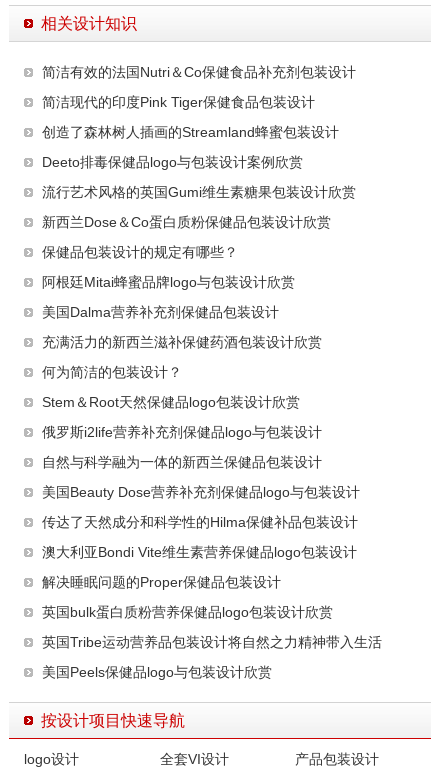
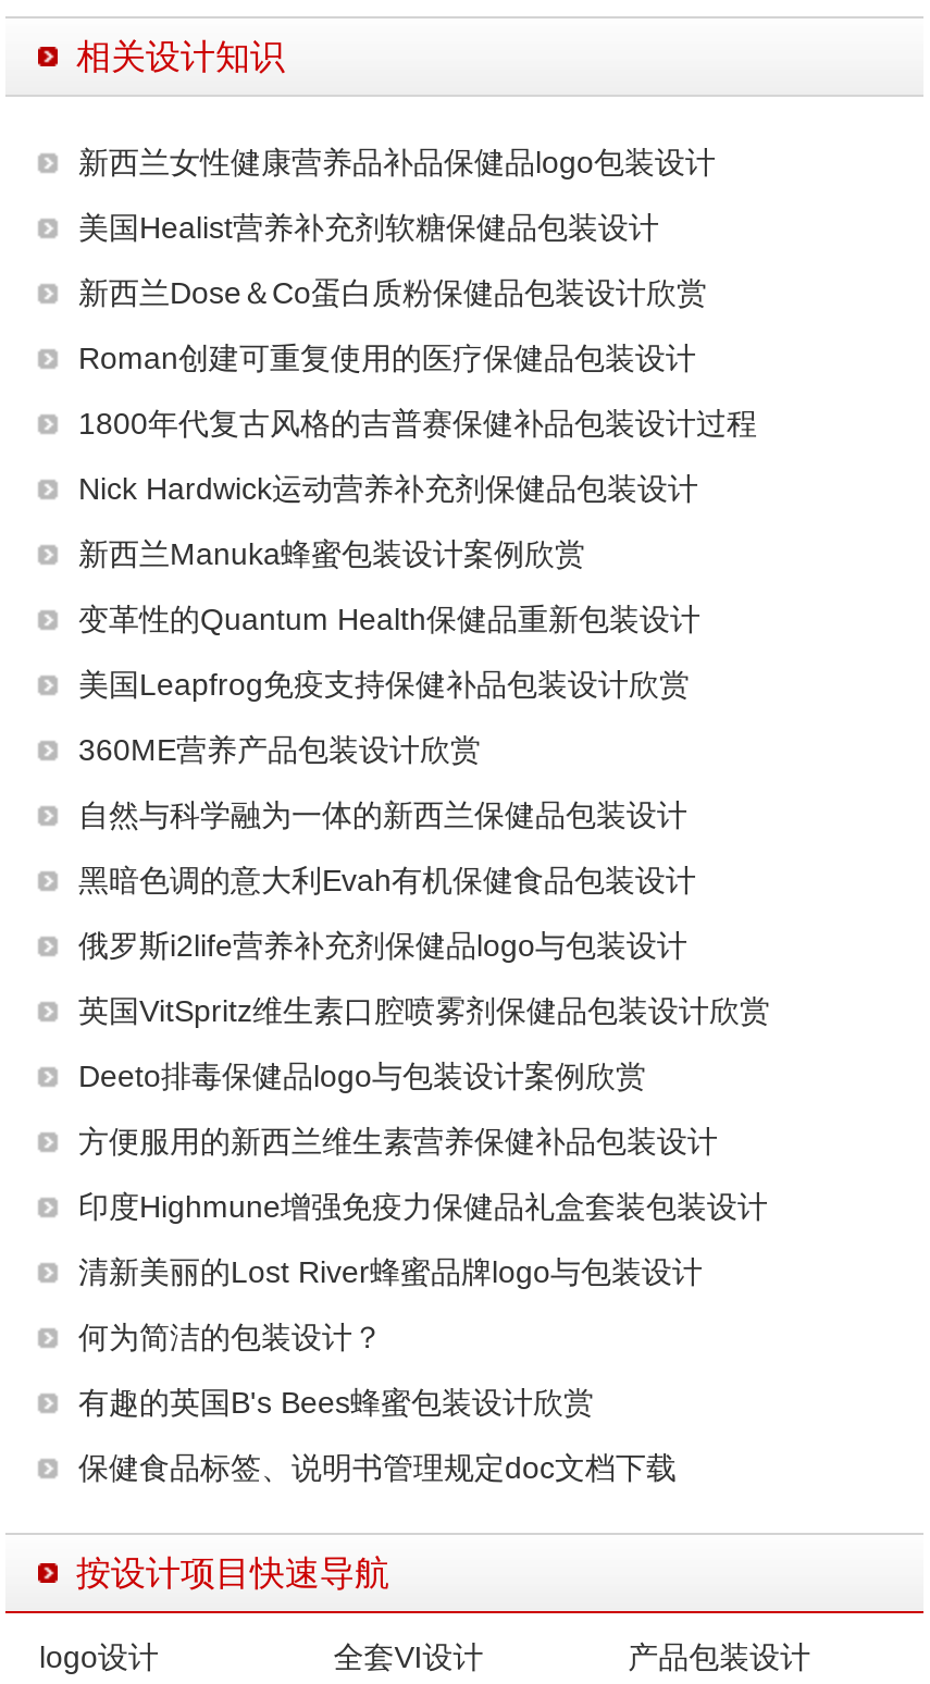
[42,64,356,140] 简洁有效的法国Nutri＆Co保健食品补充剂包装设计 | 简洁现代的印度Pink Tiger保健食品包装设计 | 创造了森林树人插画的Streamland蜂蜜包装设计 -> [78,144,770,1027] 新西兰女性健康营养品补品保健品logo包装设计 | 美国Healist营养补充剂软糖保健品包装设计 | Roman创建可重复使用的医疗保健品包装设计 | 1800年代复古风格的吉普赛保健补品包装设计过程 | Nick Hardwick运动营养补充剂保健品包装设计 | 新西兰Manuka蜂蜜包装设计案例欣赏 | 变革性的Quantum Health保健品重新包装设计 | 美国Leapfrog免疫支持保健补品包装设计欣赏 | 360ME营养产品包装设计欣赏 | 黑暗色调的意大利Evah有机保健食品包装设计 | 英国VitSpritz维生素口腔喷雾剂保健品包装设计欣赏
moved [42,154,303,170] -> [78,1058,646,1092]: Deeto排毒保健品logo与包装设计案例欣赏
[42,184,356,350] 流行艺术风格的英国Gumi维生素糖果包装设计欣赏 | 保健品包装设计的规定有哪些？ | 阿根廷Mitai蜂蜜品牌logo与包装设计欣赏 | 美国Dalma营养补充剂保健品包装设计 | 充满活力的新西兰滋补保健药酒包装设计欣赏 -> [78,1123,768,1288] 方便服用的新西兰维生素营养保健补品包装设计 | 印度Highmune增强免疫力保健品礼盒套装包装设计 | 清新美丽的Lost River蜂蜜品牌logo与包装设计
moved [42,214,331,230] -> [78,274,707,309]: 新西兰Dose＆Co蛋白质粉保健品包装设计欣赏
moved [42,364,182,380] -> [78,1319,383,1354]: 何为简洁的包装设计？
[42,394,382,680] Stem＆Root天然保健品logo包装设计欣赏 | 美国Beauty Dose营养补充剂保健品logo与包装设计 | 传达了天然成分和科学性的Hilma保健补品包装设计 | 澳大利亚Bondi Vite维生素营养保健品logo包装设计 | 解决睡眠问题的Proper保健品包装设计 | 英国bulk蛋白质粉营养保健品logo包装设计欣赏 | 英国Tribe运动营养品包装设计将自然之力精神带入生活 | 美国Peels保健品logo与包装设计欣赏 -> [78,1384,676,1484] 有趣的英国B's Bees蜂蜜包装设计欣赏 | 保健食品标签、说明书管理规定doc文档下载
moved [42,424,322,470] -> [78,797,687,962]: 俄罗斯i2life营养补充剂保健品logo与包装设计 | 自然与科学融为一体的新西兰保健品包装设计

